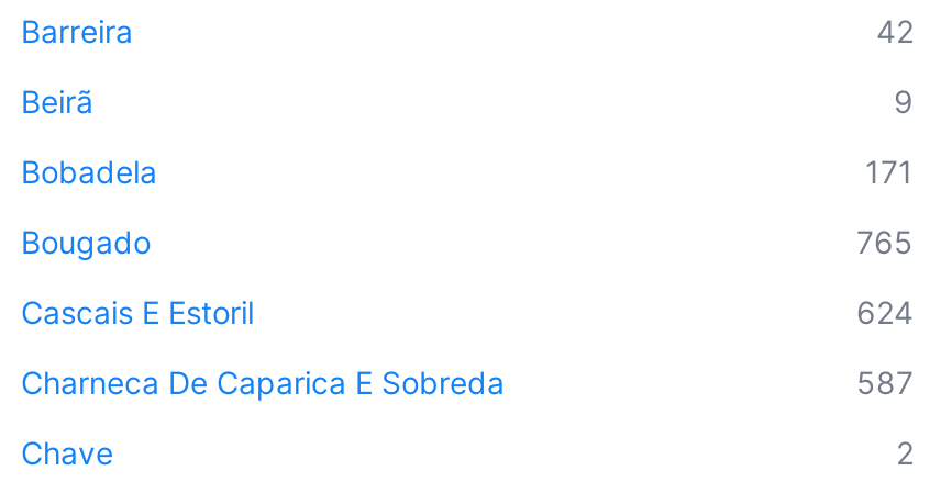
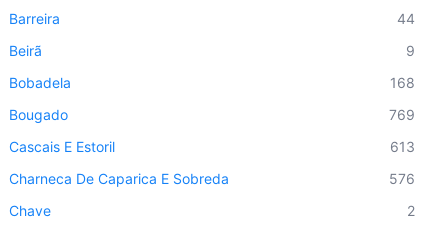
[876,11,914,49] 42 -> [397,10,415,27] 44
[865,152,914,189] 171 -> [390,74,415,91] 168
[856,222,914,259] 765 -> [389,106,415,123] 769
[856,292,914,330] 624 -> [390,138,415,155] 613
[856,363,914,400] 587 -> [389,170,415,187] 576

